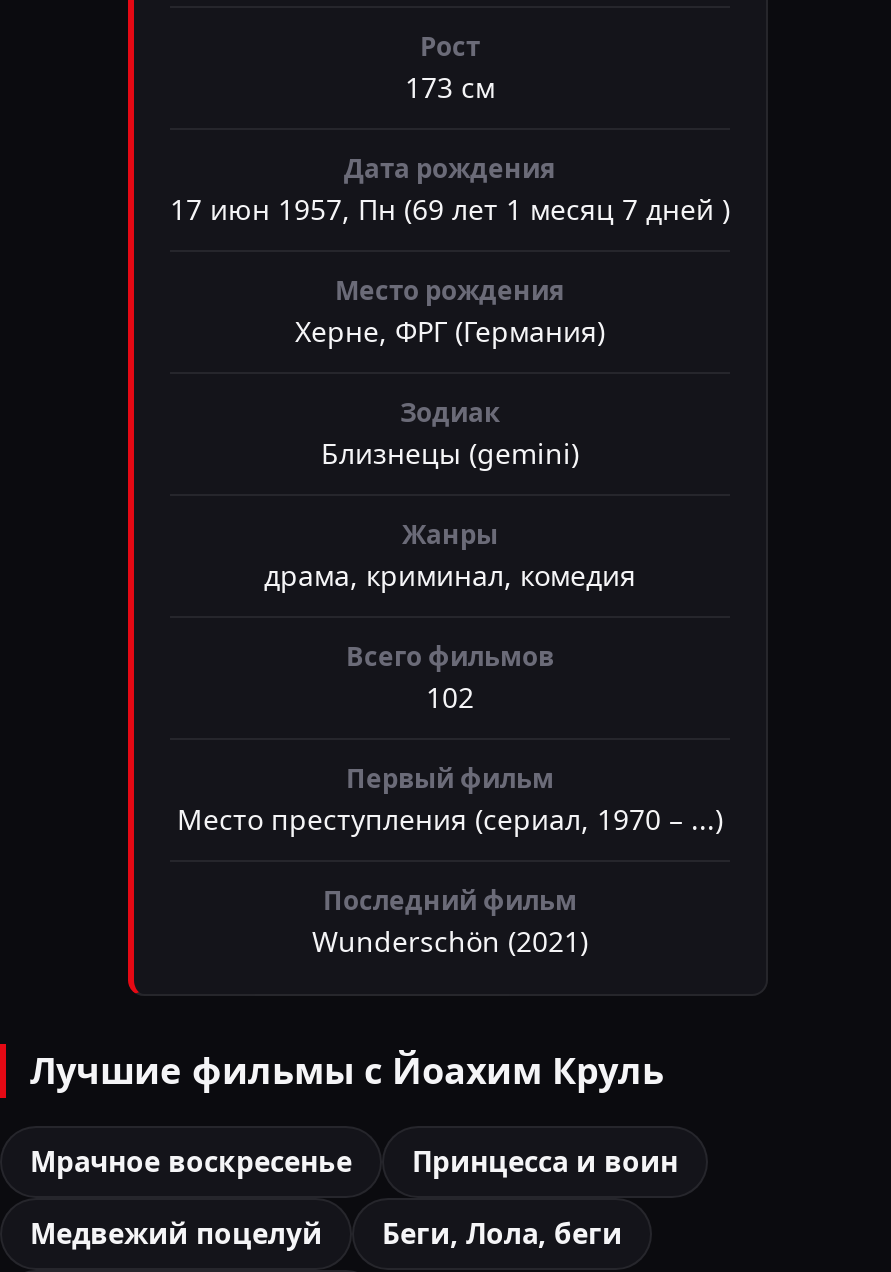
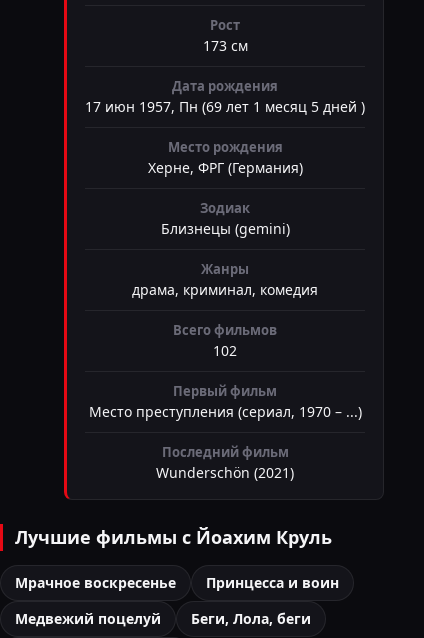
[170,190,730,228] 17 июн 1957, Пн (69 лет 1 месяц 7 дней ) -> [85,97,365,116] 17 июн 1957, Пн (69 лет 1 месяц 5 дней )

